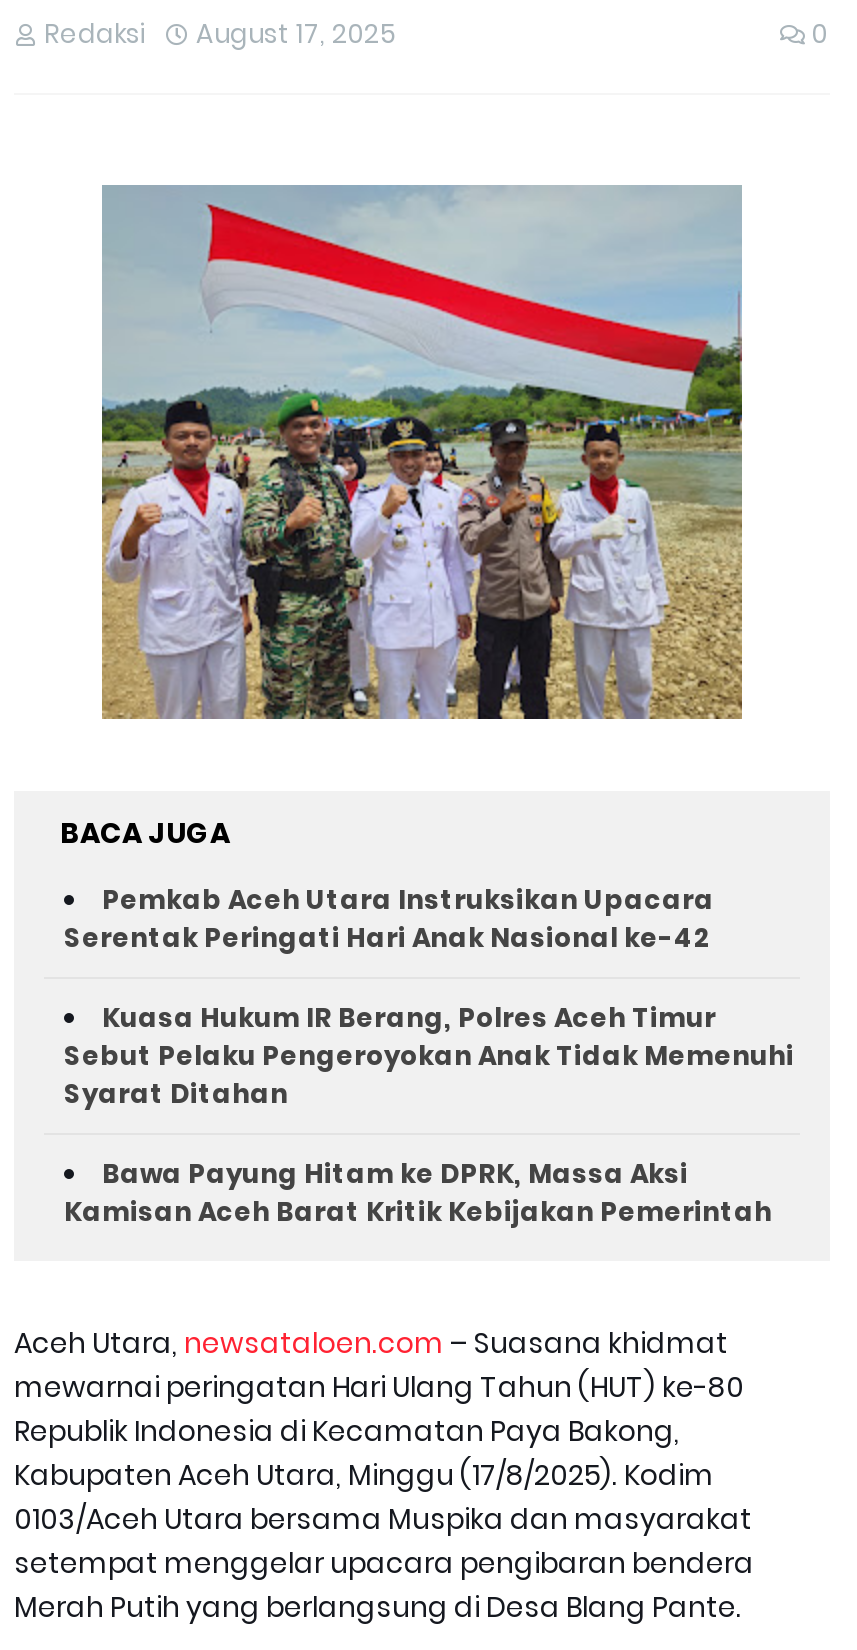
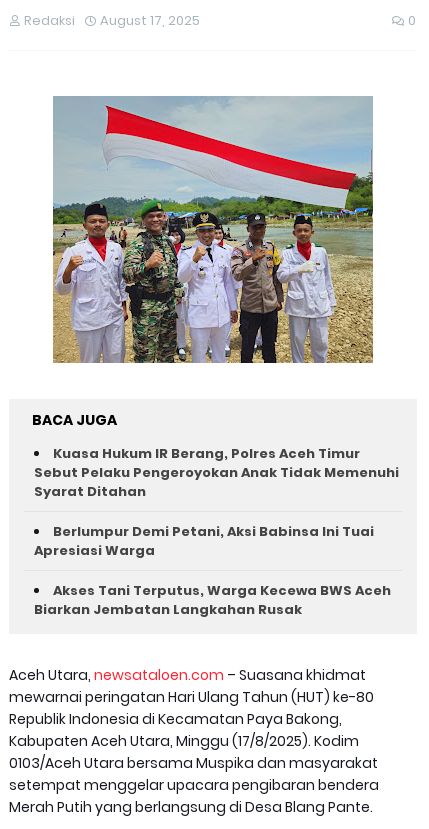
[64,881,714,957] Pemkab Aceh Utara Instruksikan Upacara | Serentak Peringati Hari Anak Nasional ke-42 -> none
moved [64,999,794,1113] -> [34,444,399,501]: Kuasa Hukum IR Berang, Polres Aceh Timur | Sebut Pelaku Pengeroyokan Anak Tidak Memenuhi | Syarat Ditahan
[64,1155,772,1231] Bawa Payung Hitam ke DPRK, Massa Aksi | Kamisan Aceh Barat Kritik Kebijakan Pemerintah -> [34,522,391,619] Berlumpur Demi Petani, Aksi Babinsa Ini Tuai | Apresiasi Warga | Akses Tani Terputus, Warga Kecewa BWS Aceh | Biarkan Jembatan Langkahan Rusak

